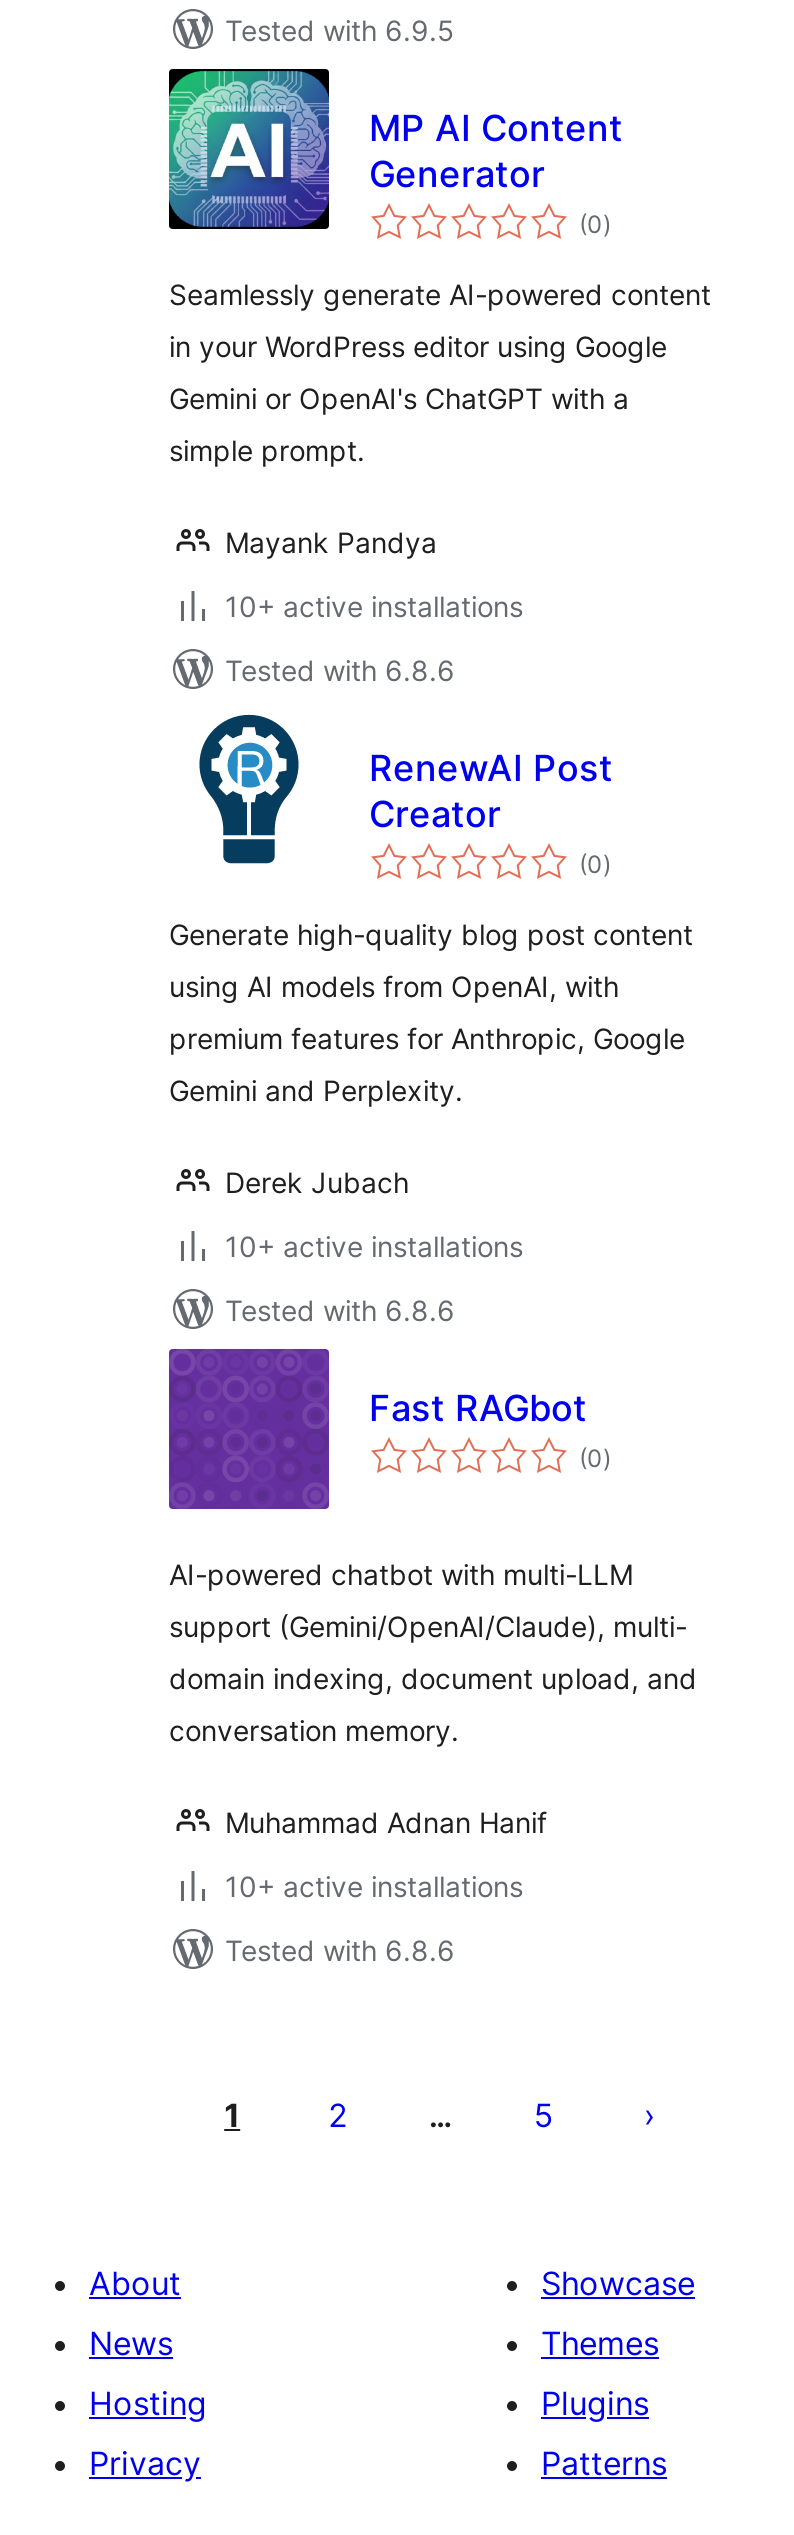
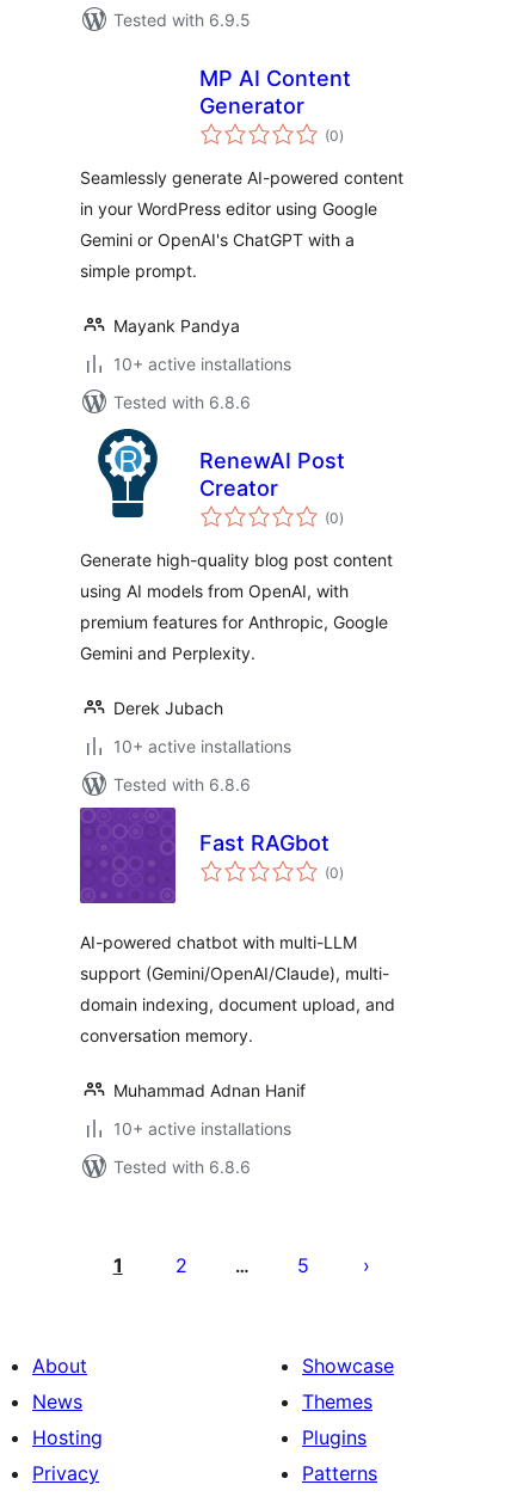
[167,67,331,231] [image] -> none

